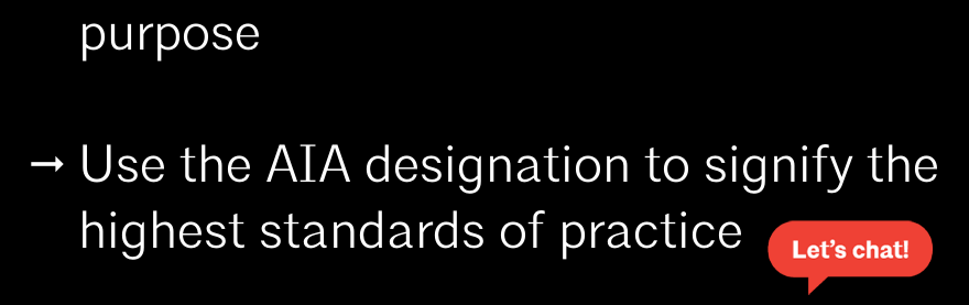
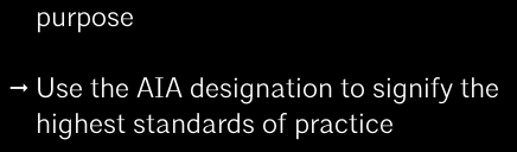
[765,218,935,295] [image] -> none

